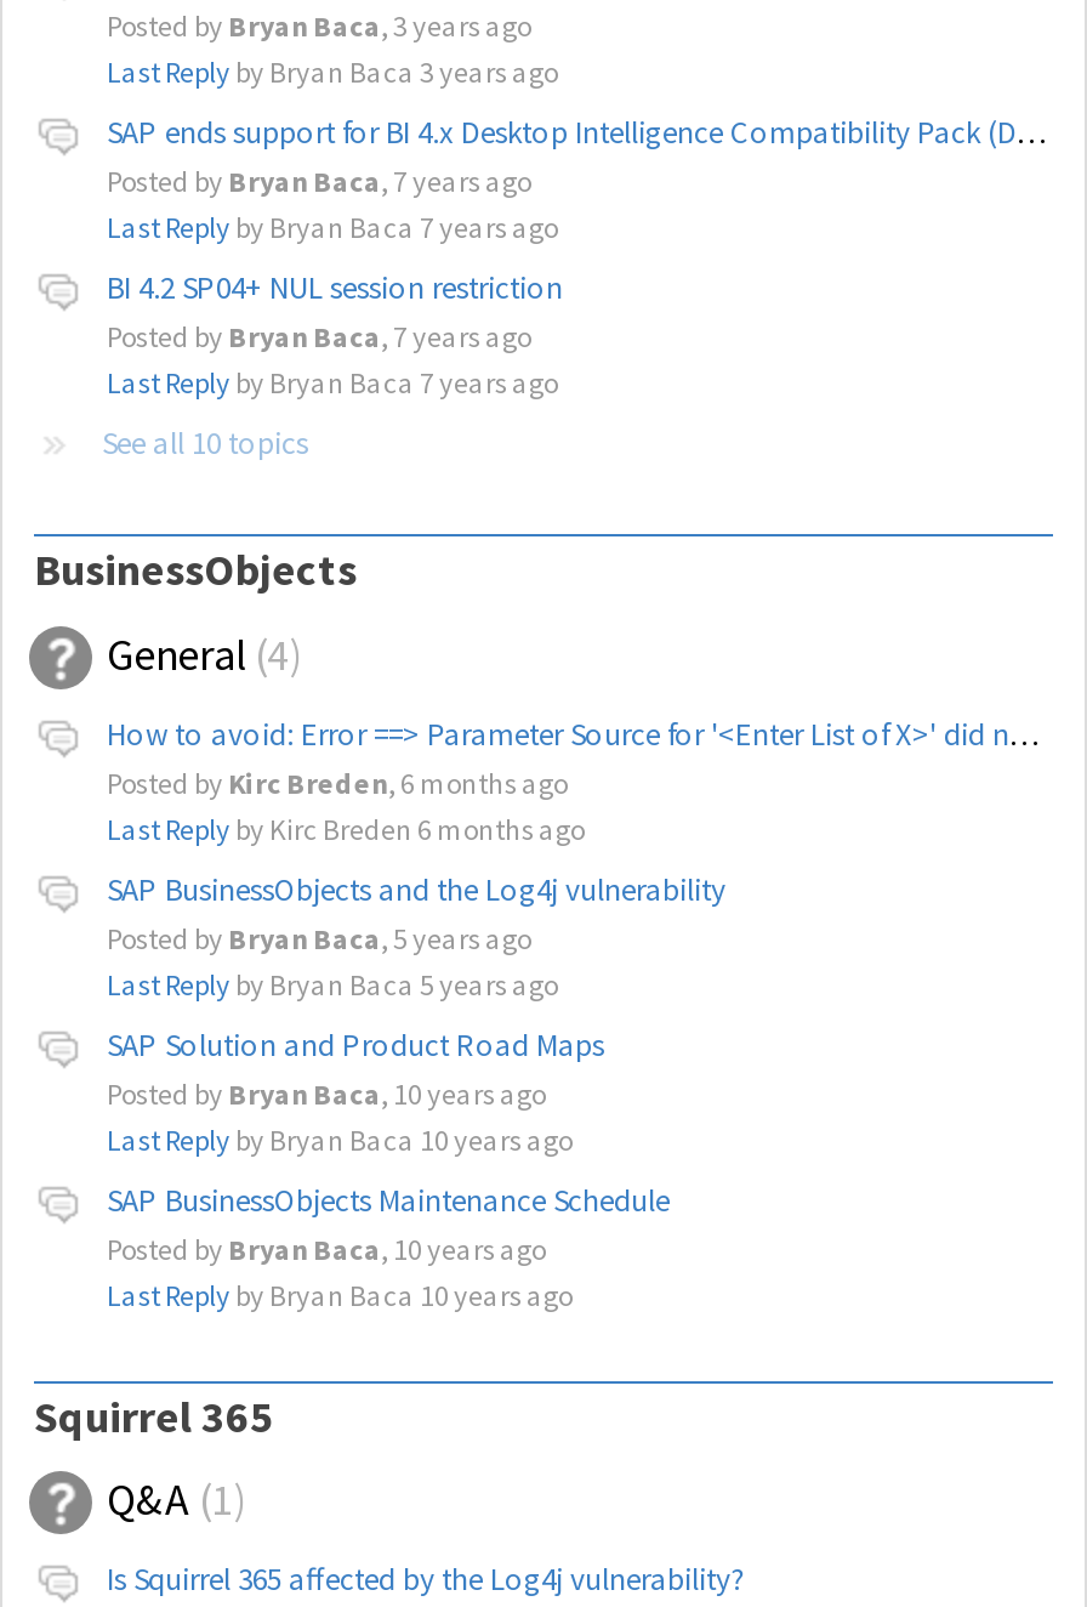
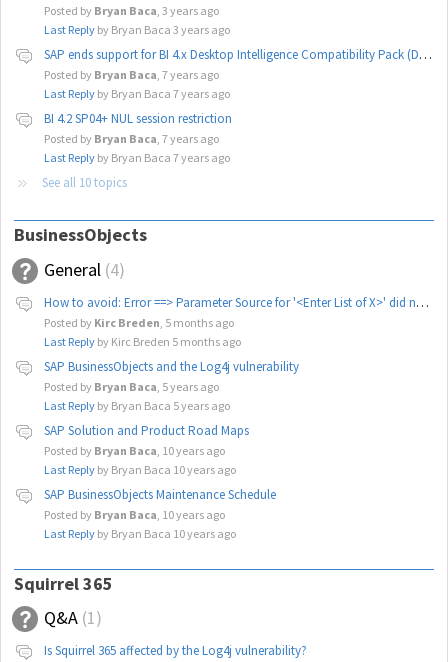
[107,764,568,800] Posted by Kirc Breden, 6 months ago -> [44,315,234,330] Posted by Kirc Breden, 5 months ago
[107,810,585,846] Last Reply by Kirc Breden 6 months ago -> [44,334,241,349] Last Reply by Kirc Breden 5 months ago

